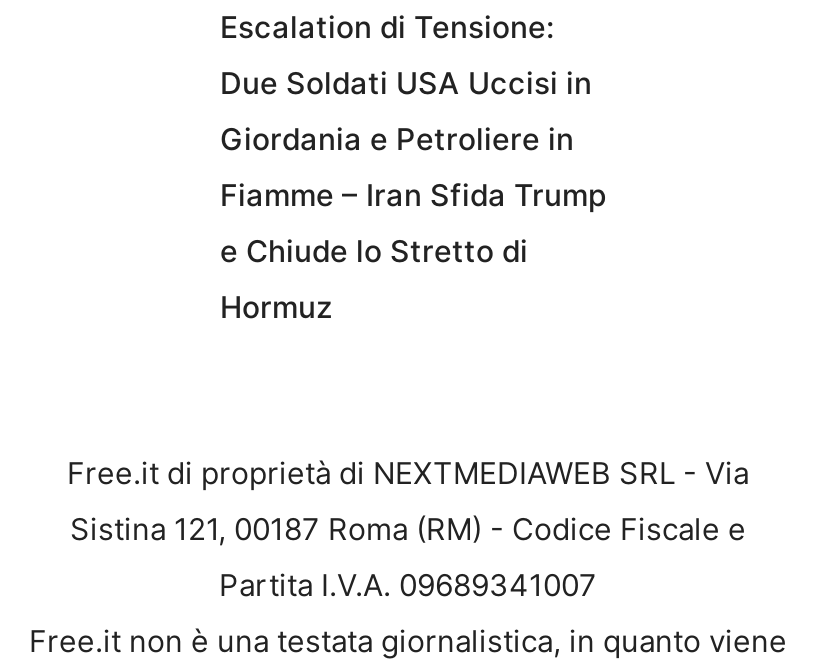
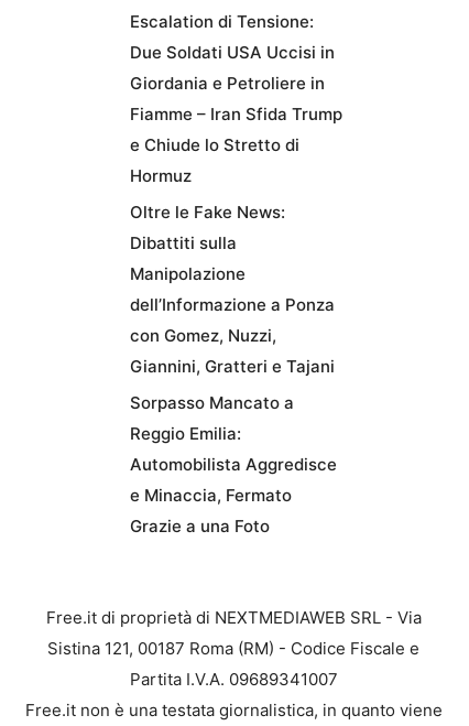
none -> [130,202,337,537] Oltre le Fake News: | Dibattiti sulla | Manipolazione | dell’Informazione a Ponza | con Gomez, Nuzzi, | Giannini, Gratteri e Tajani | Sorpasso Mancato a | Reggio Emilia: | Automobilista Aggredisce | e Minaccia, Fermato | Grazie a una Foto

